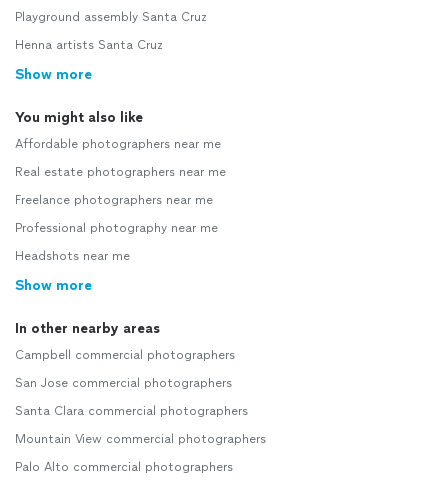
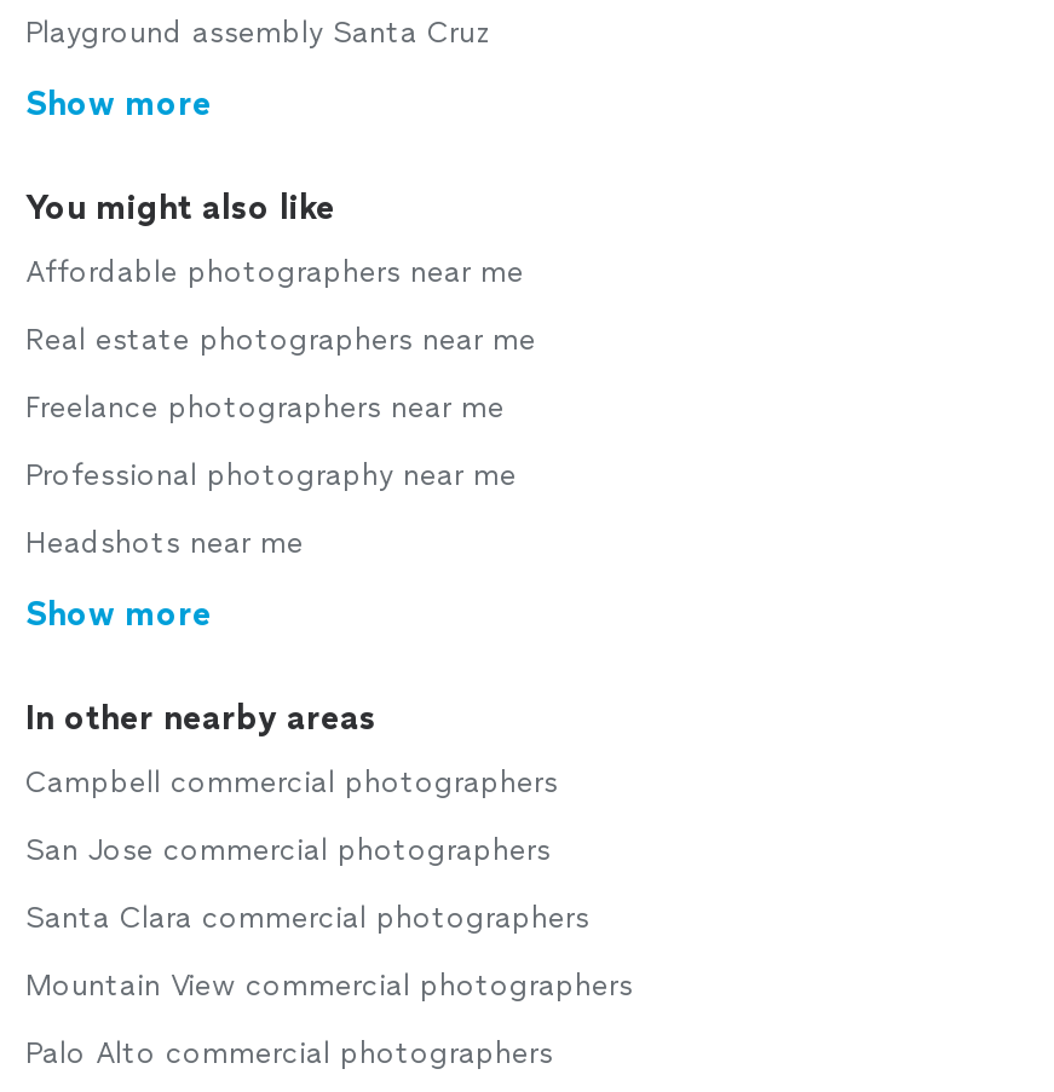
[15,38,163,52] Henna artists Santa Cruz -> none

